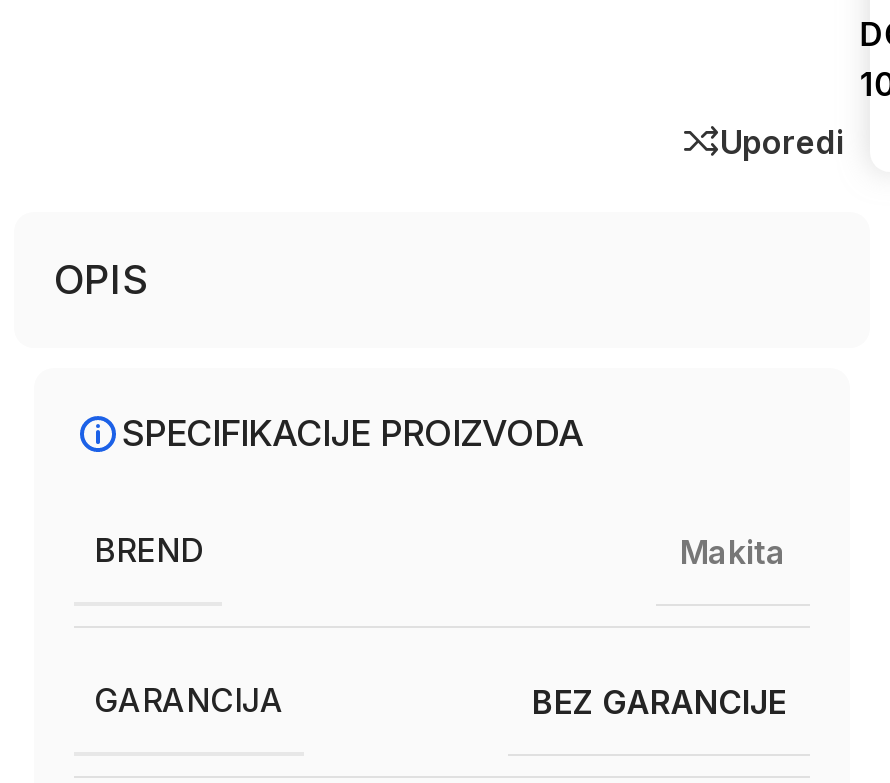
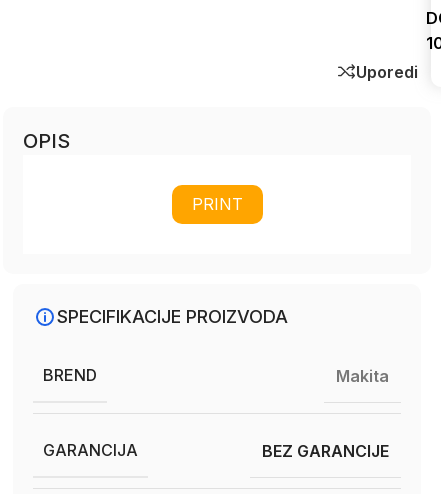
none -> [191,194,242,214] PRINT

